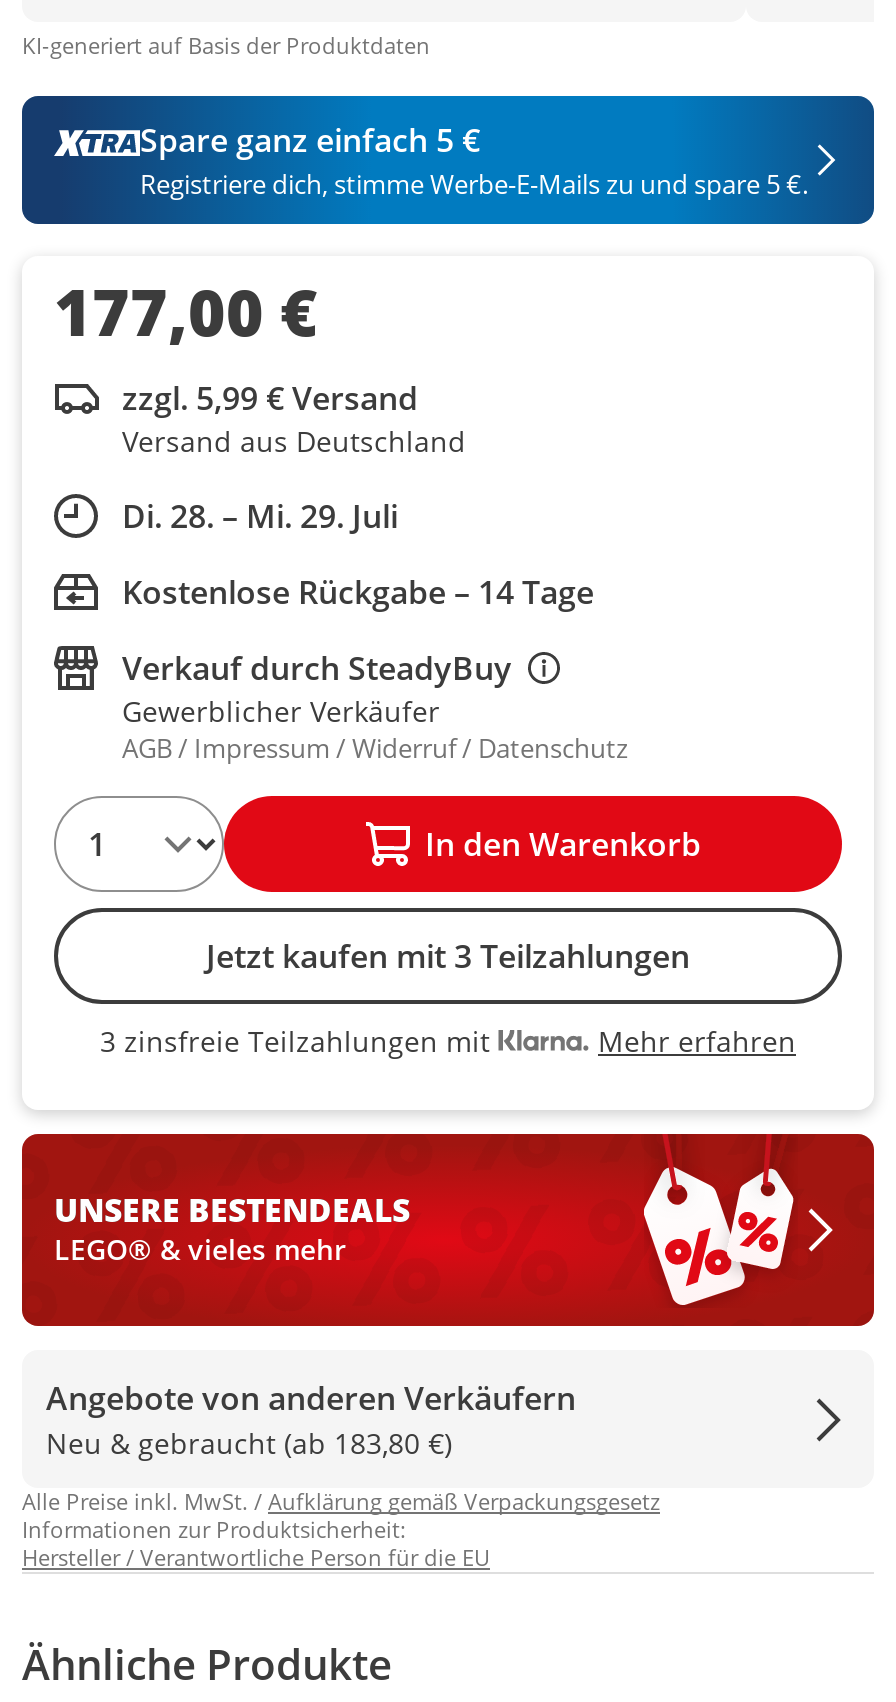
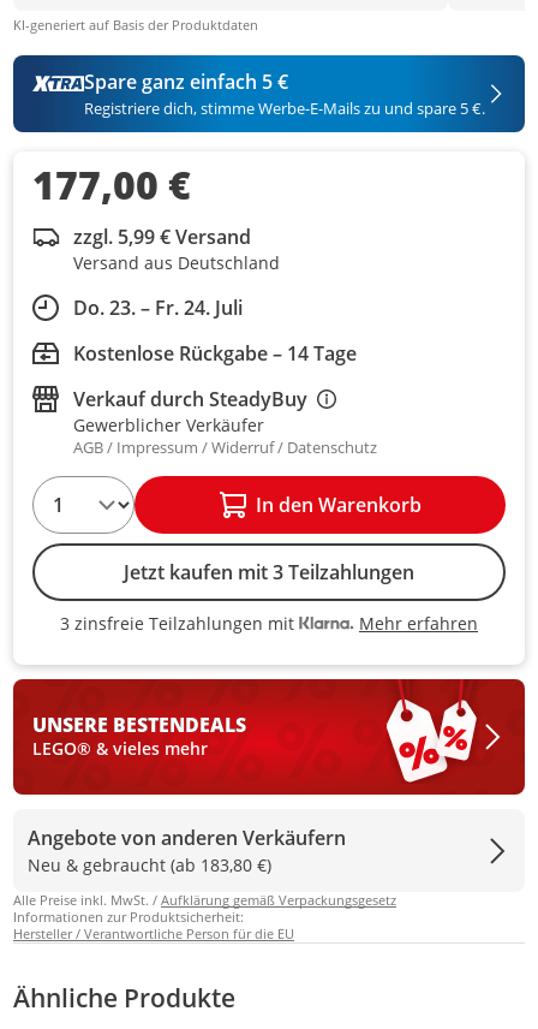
[122,494,398,538] Di. 28. – Mi. 29. Juli -> [73,295,243,321] Do. 23. – Fr. 24. Juli

